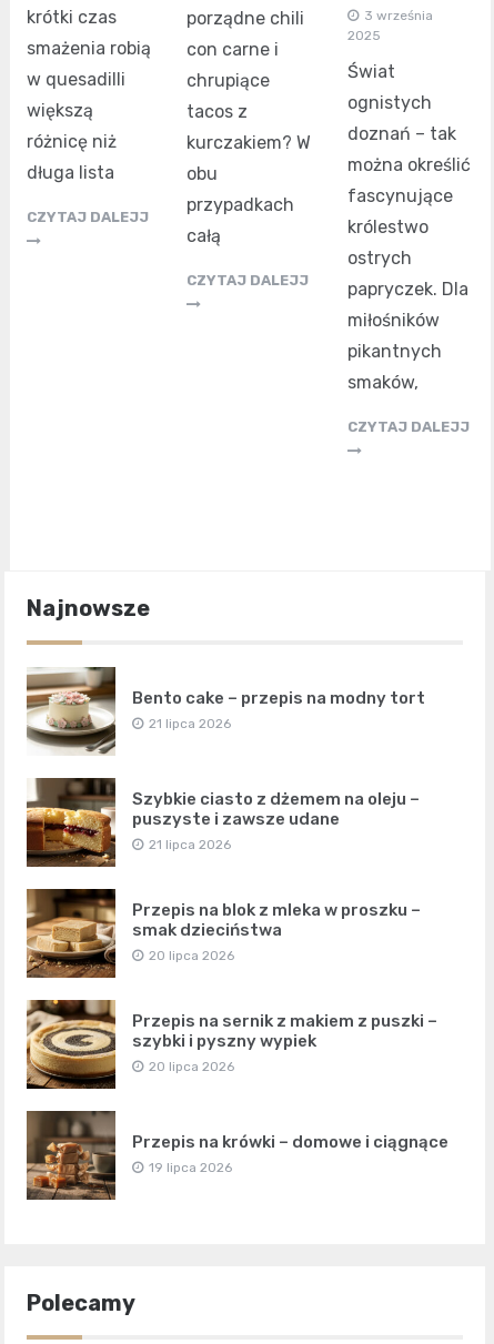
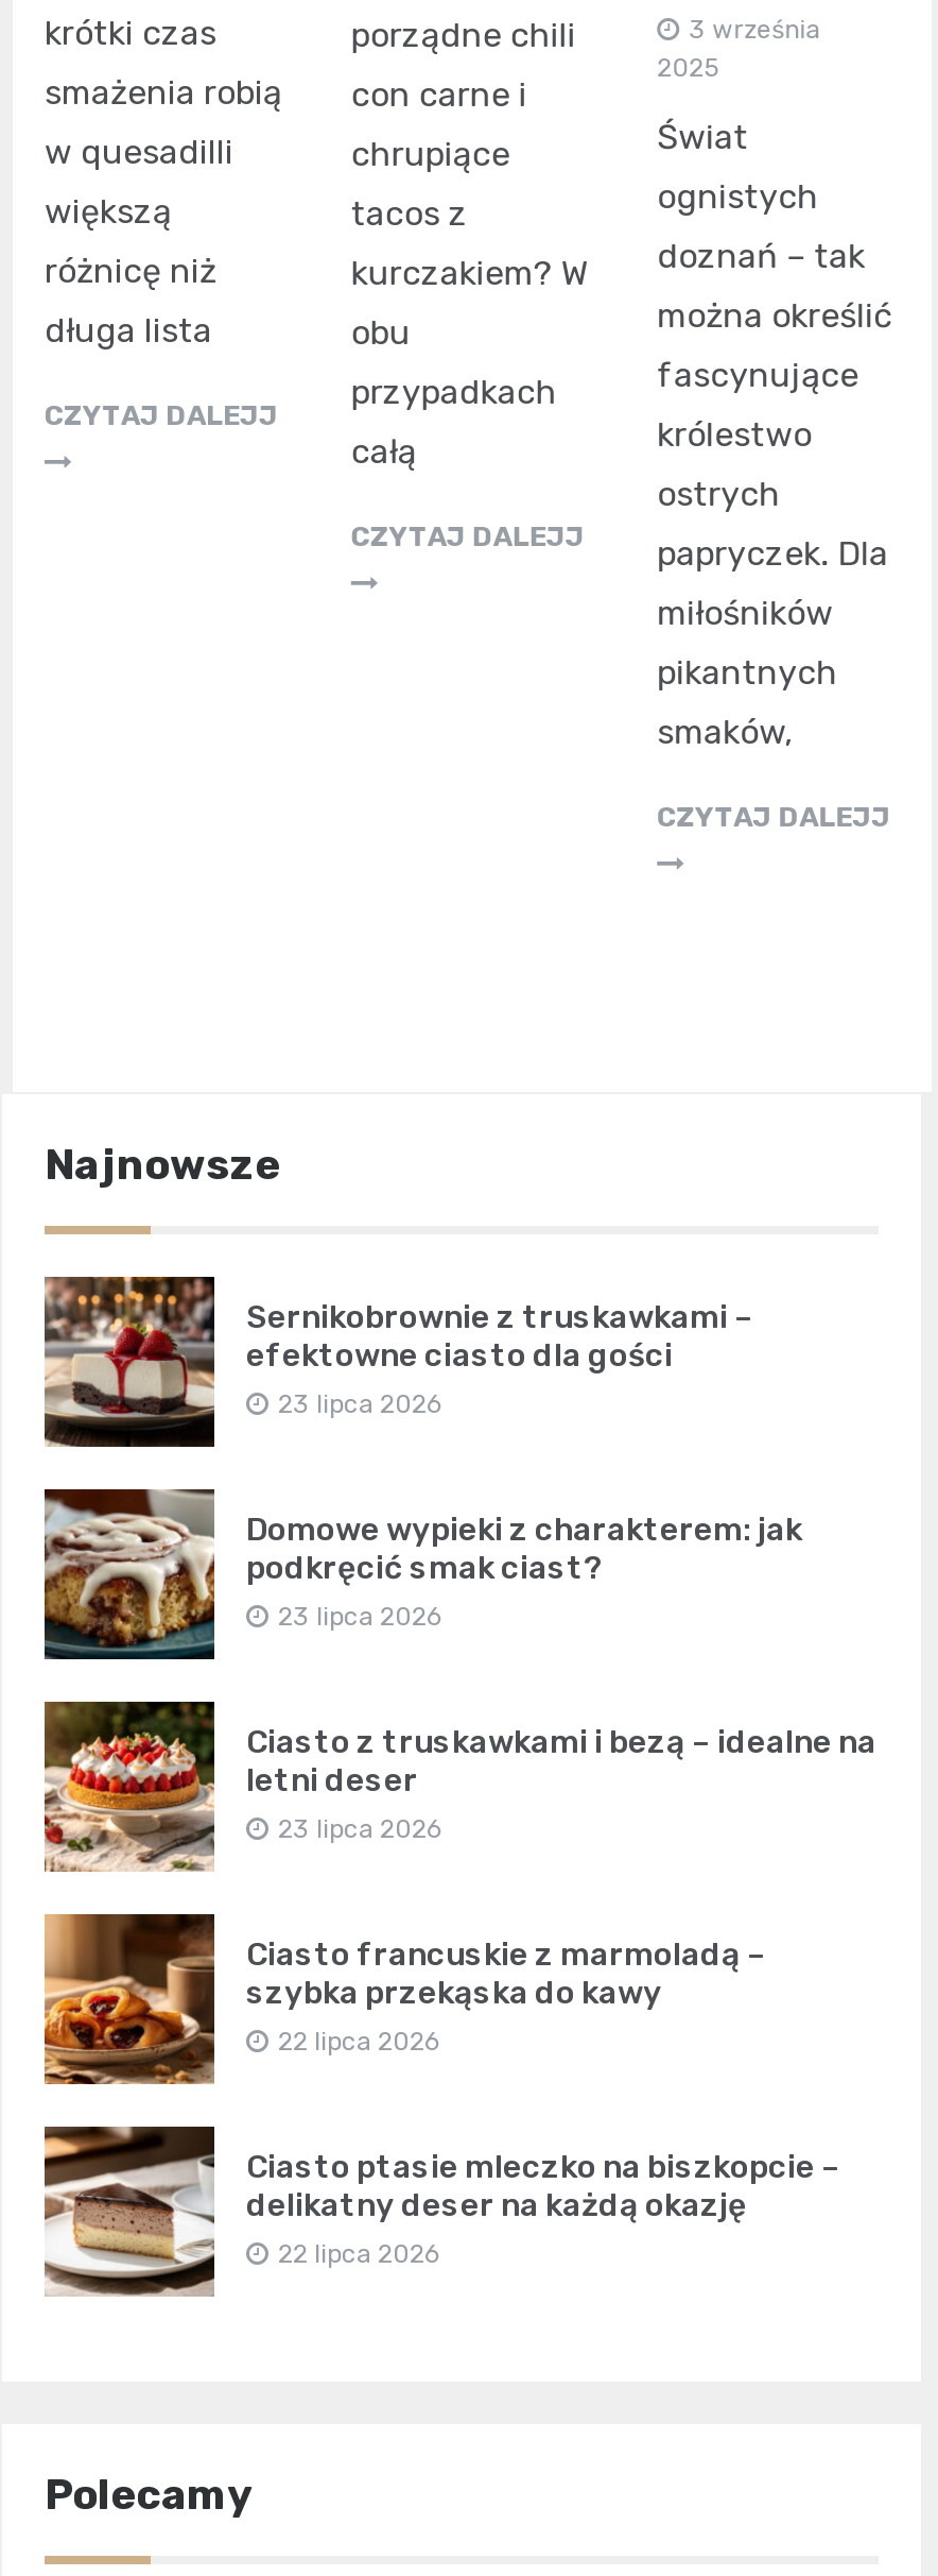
[26,666,425,756] [image] | Bento cake – przepis na modny tort | 21 lipca 2026 -> [42,1275,753,1449] [image] | Sernikobrownie z truskawkami – | efektowne ciasto dla gości | 23 lipca 2026
[27,777,420,868] [image] | Szybkie ciasto z dżemem na oleju – | puszyste i zawsze udane | 21 lipca 2026 -> [42,1487,802,1661] [image] | Domowe wypieki z charakterem: jak | podkręcić smak ciast? | 23 lipca 2026
[27,889,421,979] [image] | Przepis na blok z mleka w proszku – | smak dzieciństwa | 20 lipca 2026 -> [45,1702,876,1872] [image] | Ciasto z truskawkami i bezą – idealne na | letni deser | 23 lipca 2026
[26,999,437,1090] [image] | Przepis na sernik z makiem z puszki – | szybki i pyszny wypiek | 20 lipca 2026 -> [42,1912,766,2086] [image] | Ciasto francuskie z marmoladą – | szybka przekąska do kawy | 22 lipca 2026
[26,1111,448,1201] [image] | Przepis na krówki – domowe i ciągnące | 19 lipca 2026 -> [45,2125,840,2297] [image] | Ciasto ptasie mleczko na biszkopcie – | delikatny deser na każdą okazję | 22 lipca 2026

